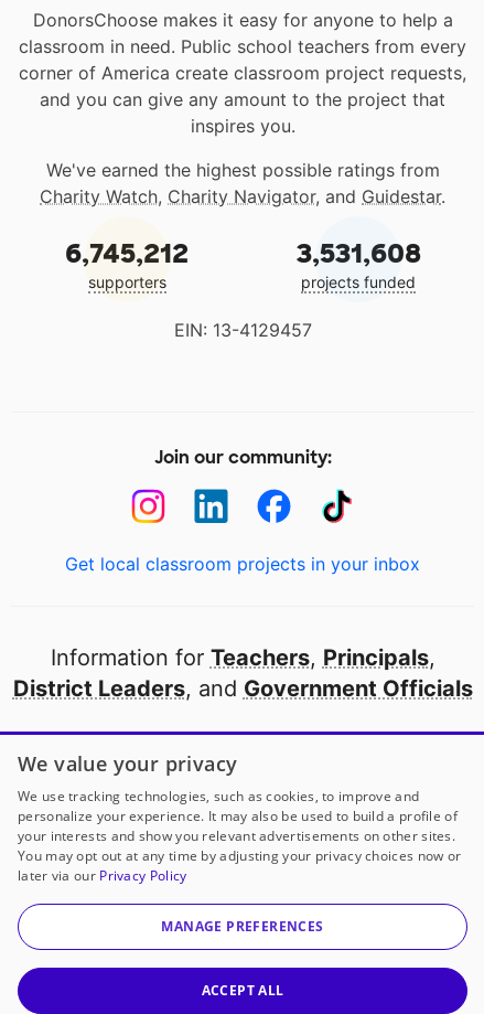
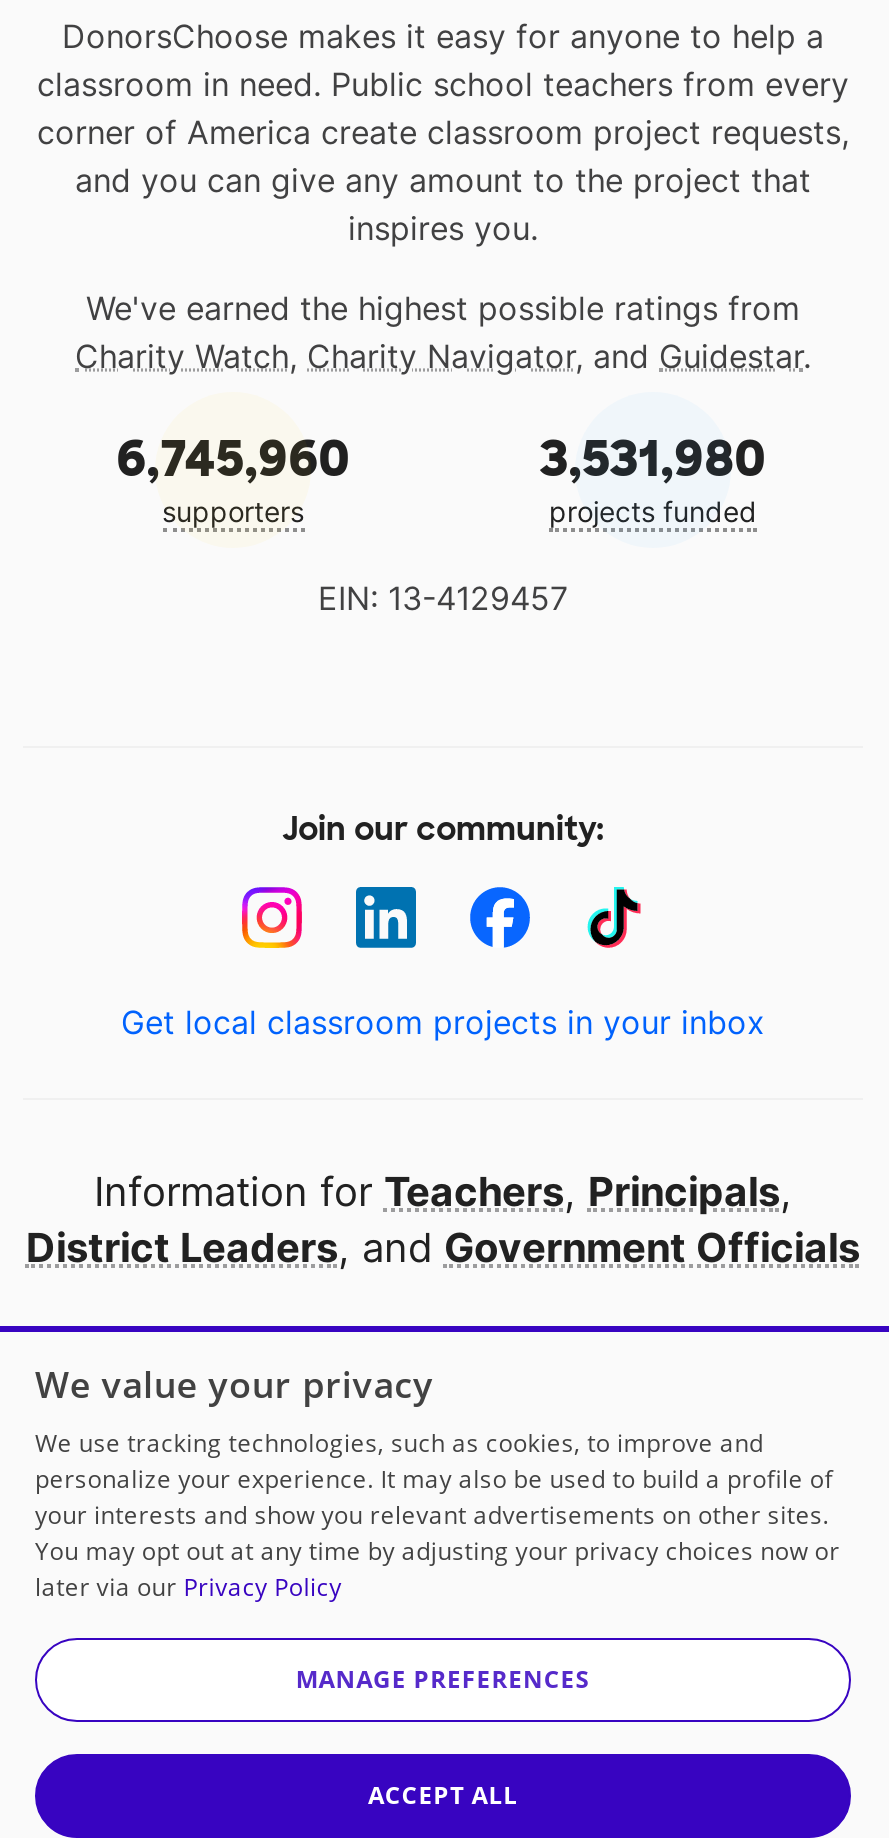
[65,236,189,270] 6,745,212 -> [116,428,350,490] 6,745,960
[296,236,421,270] 3,531,608 -> [540,428,766,490] 3,531,980

